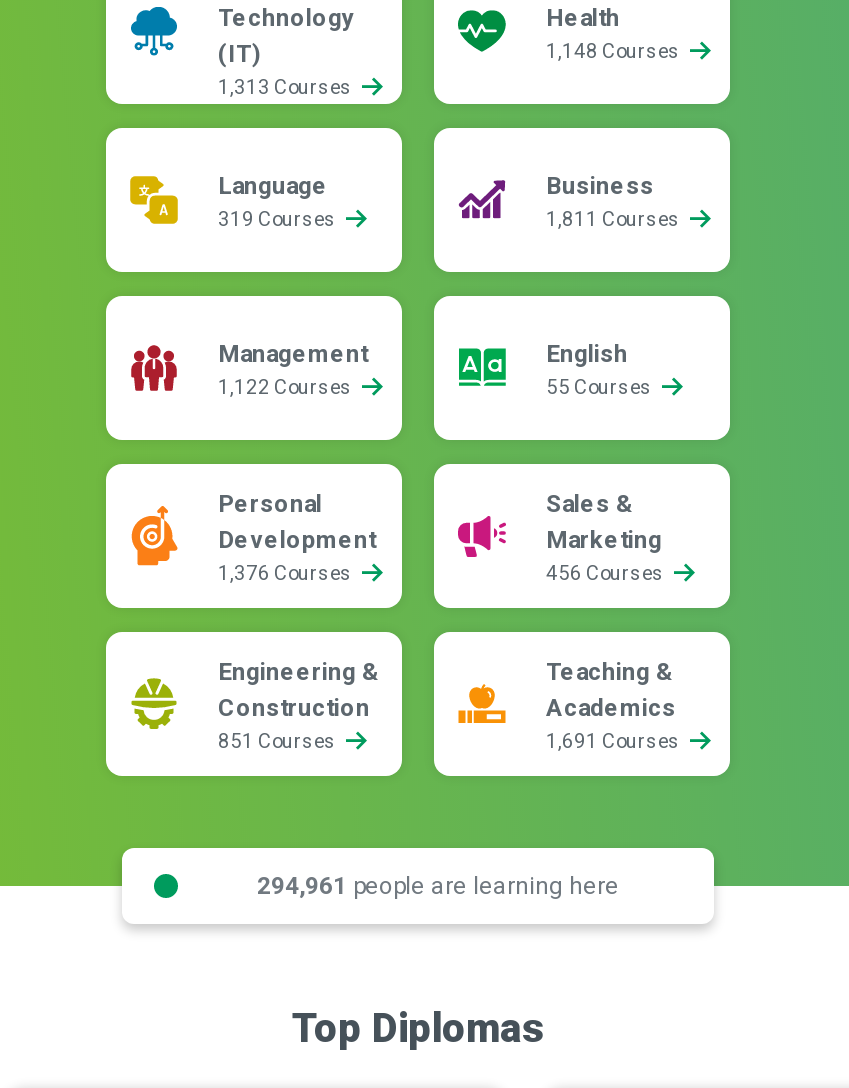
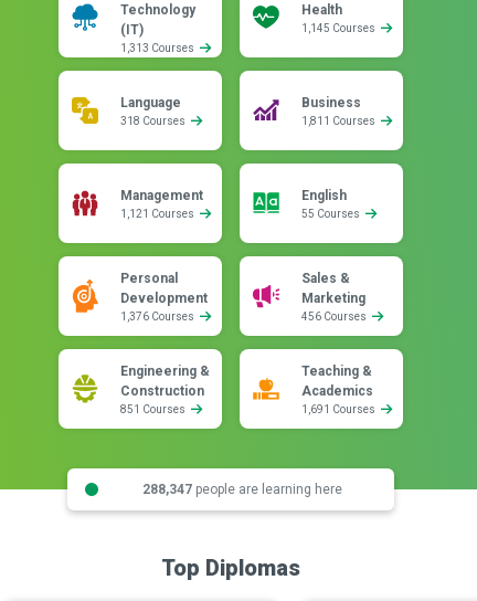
[546,40,684,62] 1,148 Courses -> [301,22,378,34] 1,145 Courses
[218,208,340,230] 319 Courses -> [120,115,188,127] 318 Courses
[218,376,356,398] 1,122 Courses -> [120,208,197,220] 1,121 Courses
[257,871,619,899] 294,961 people are learning here -> [142,481,342,497] 288,347 people are learning here

